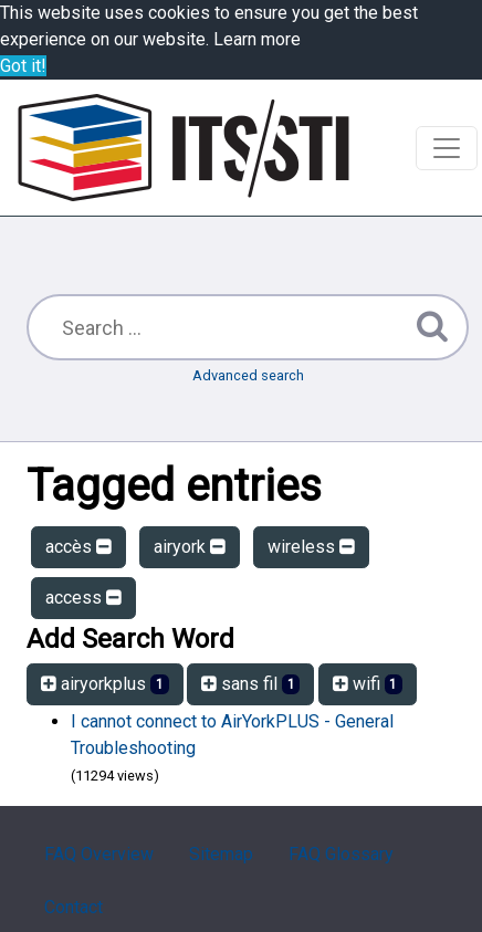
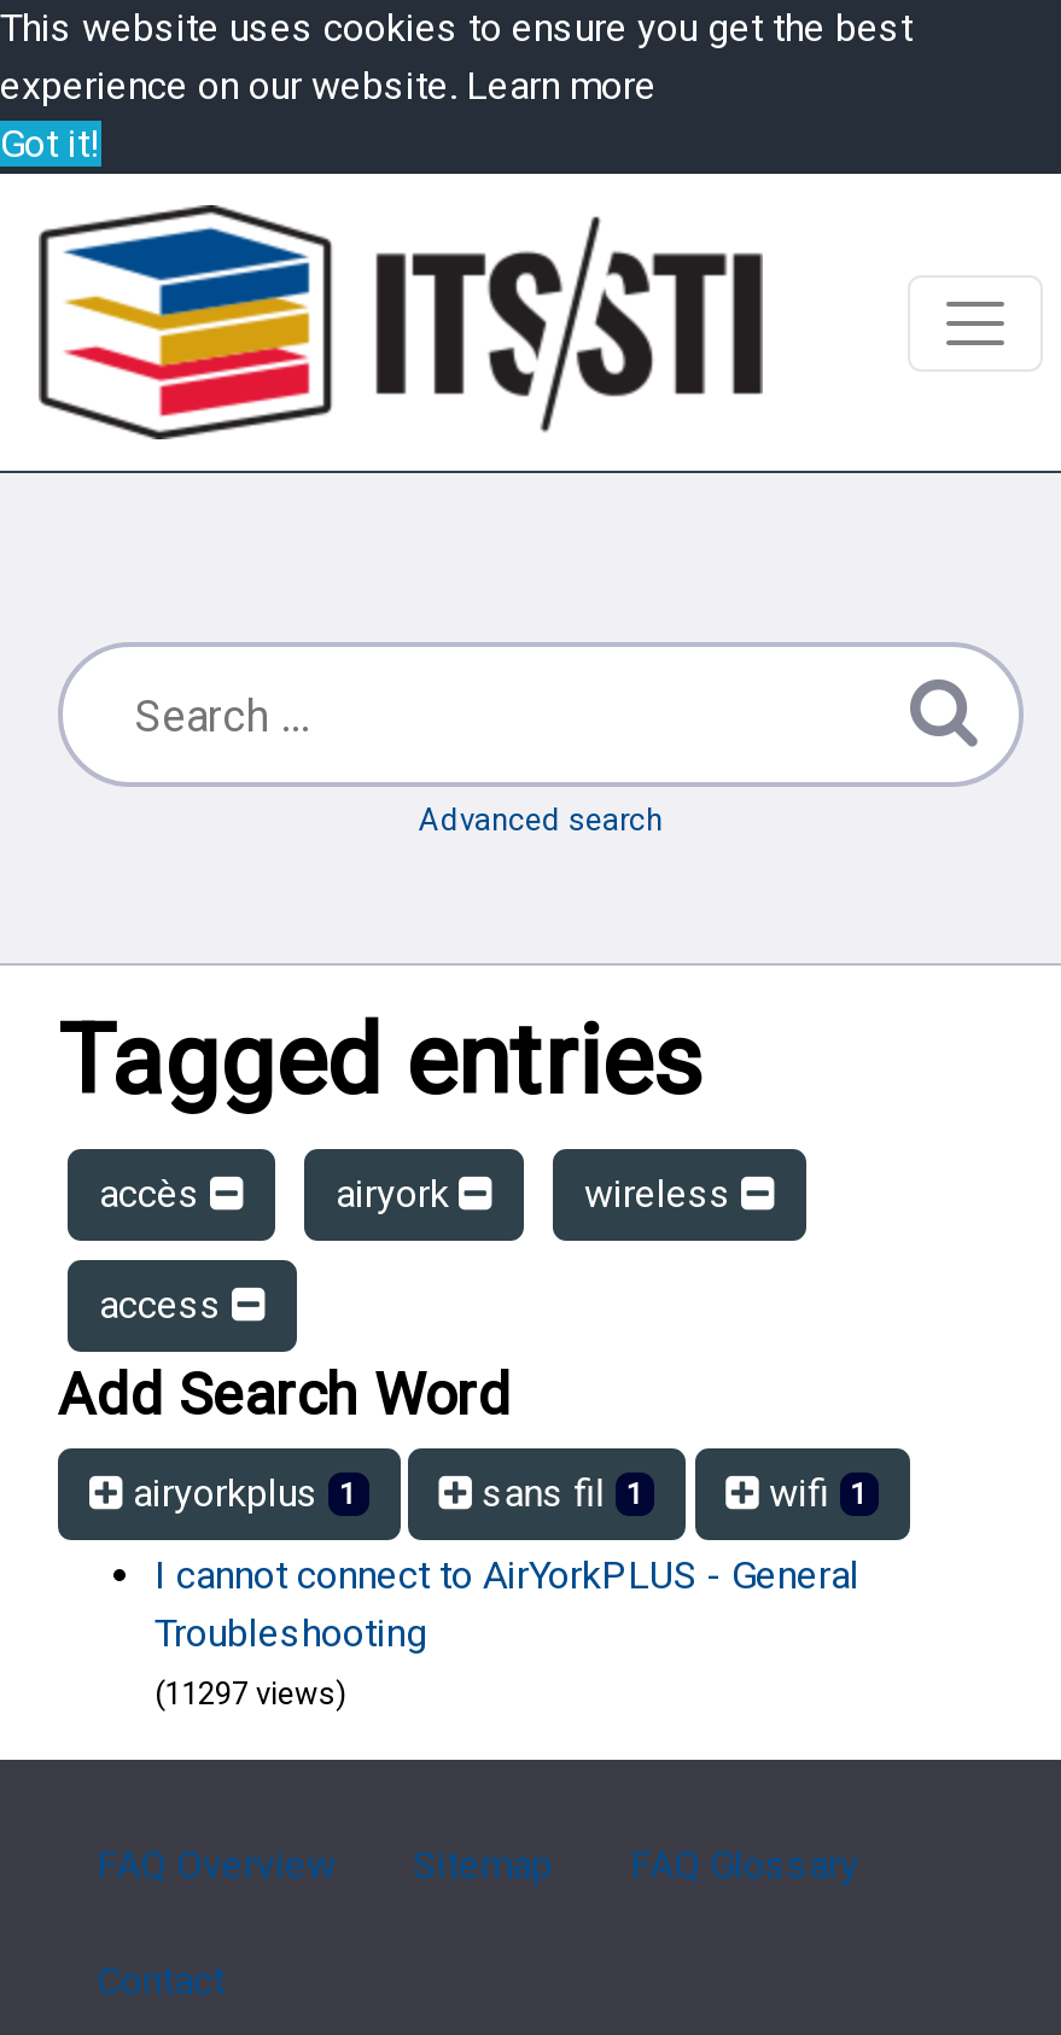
[71,767,159,784] (11294 views) -> [155,1676,348,1712] (11297 views)

